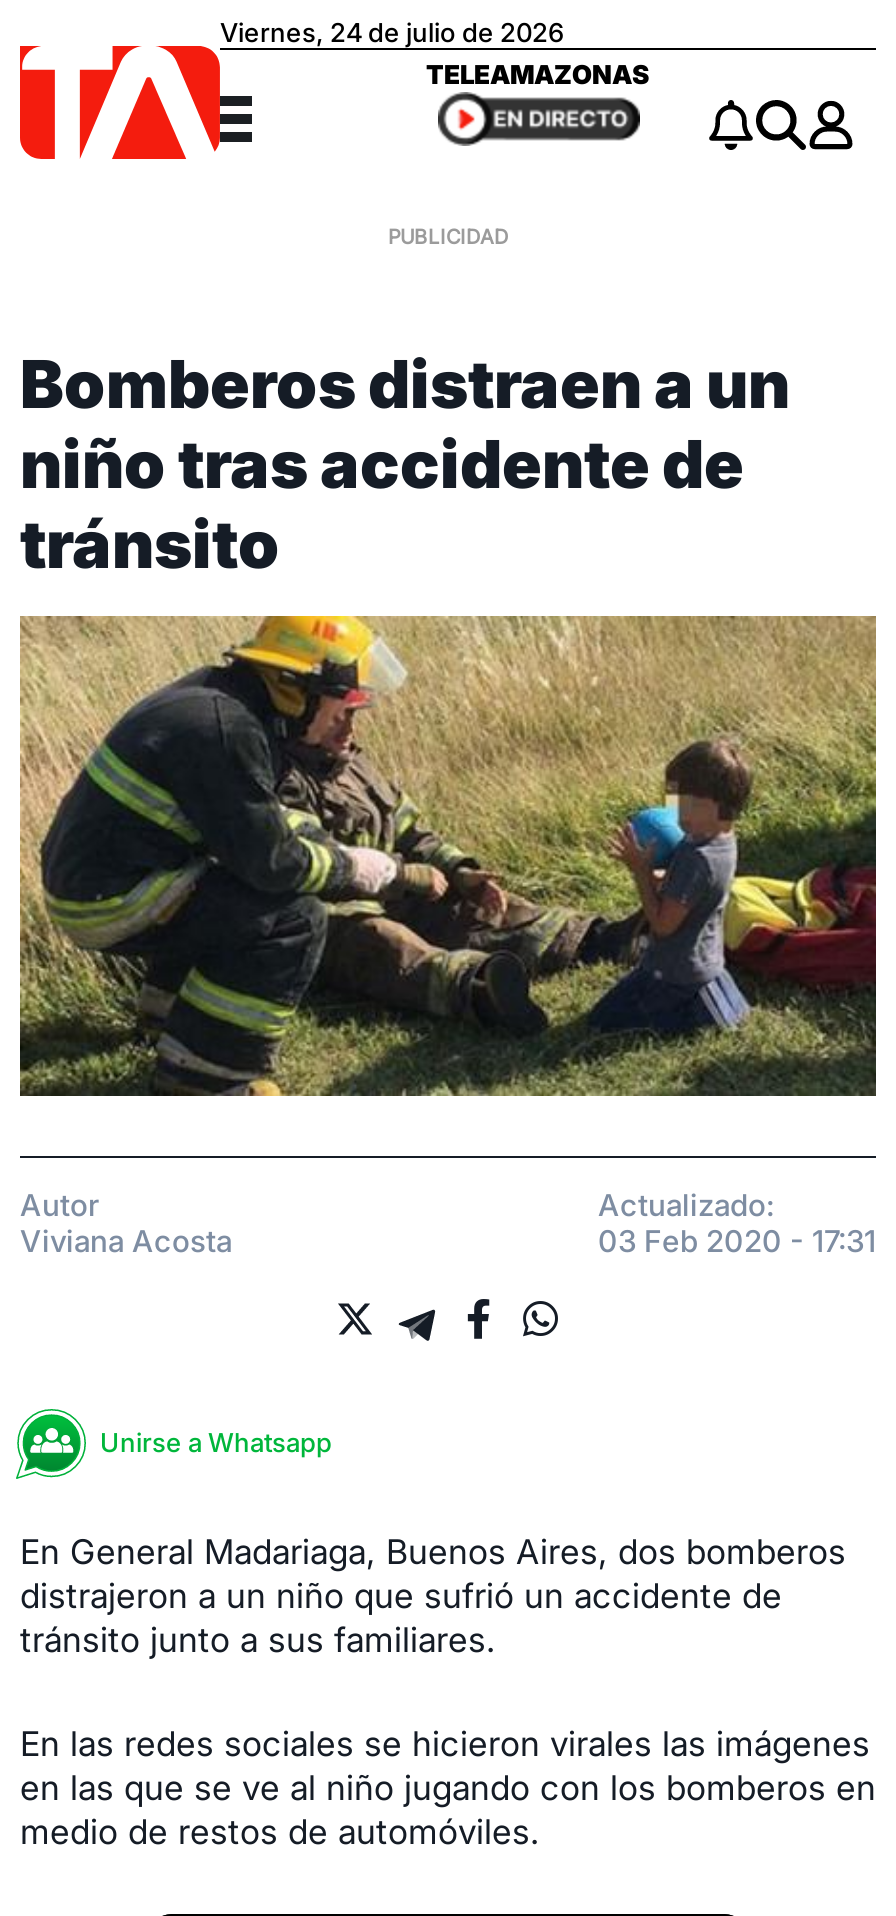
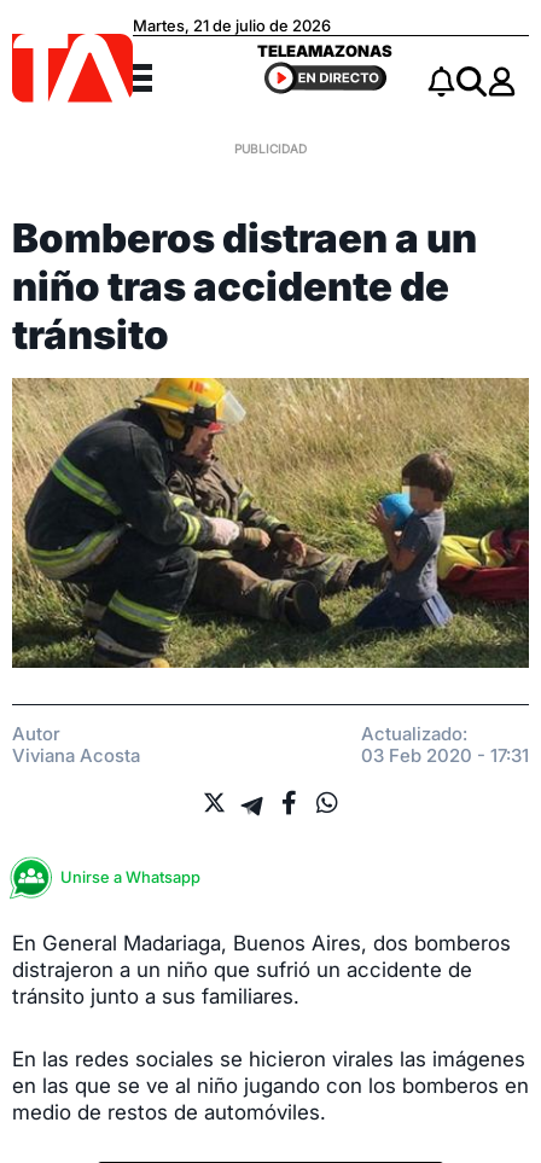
[220,17,564,49] Viernes, 24 de julio de 2026 -> [133,16,331,36] Martes, 21 de julio de 2026

